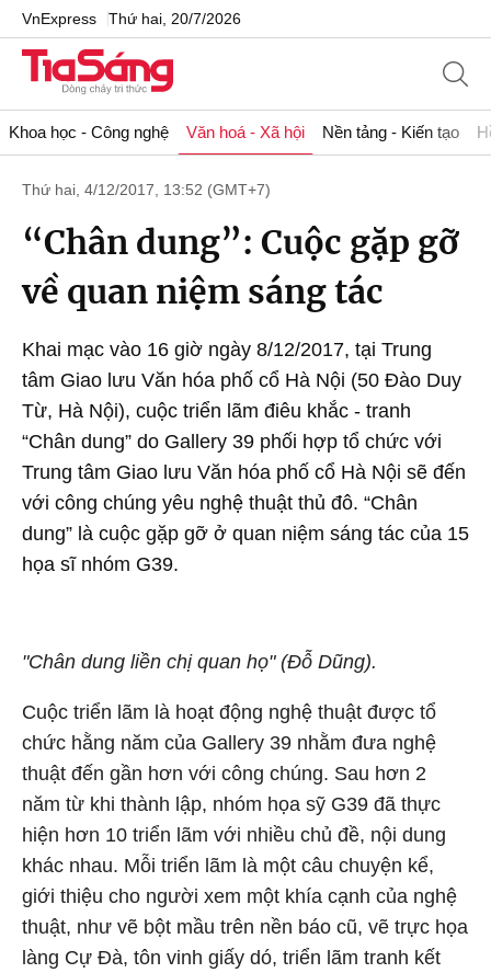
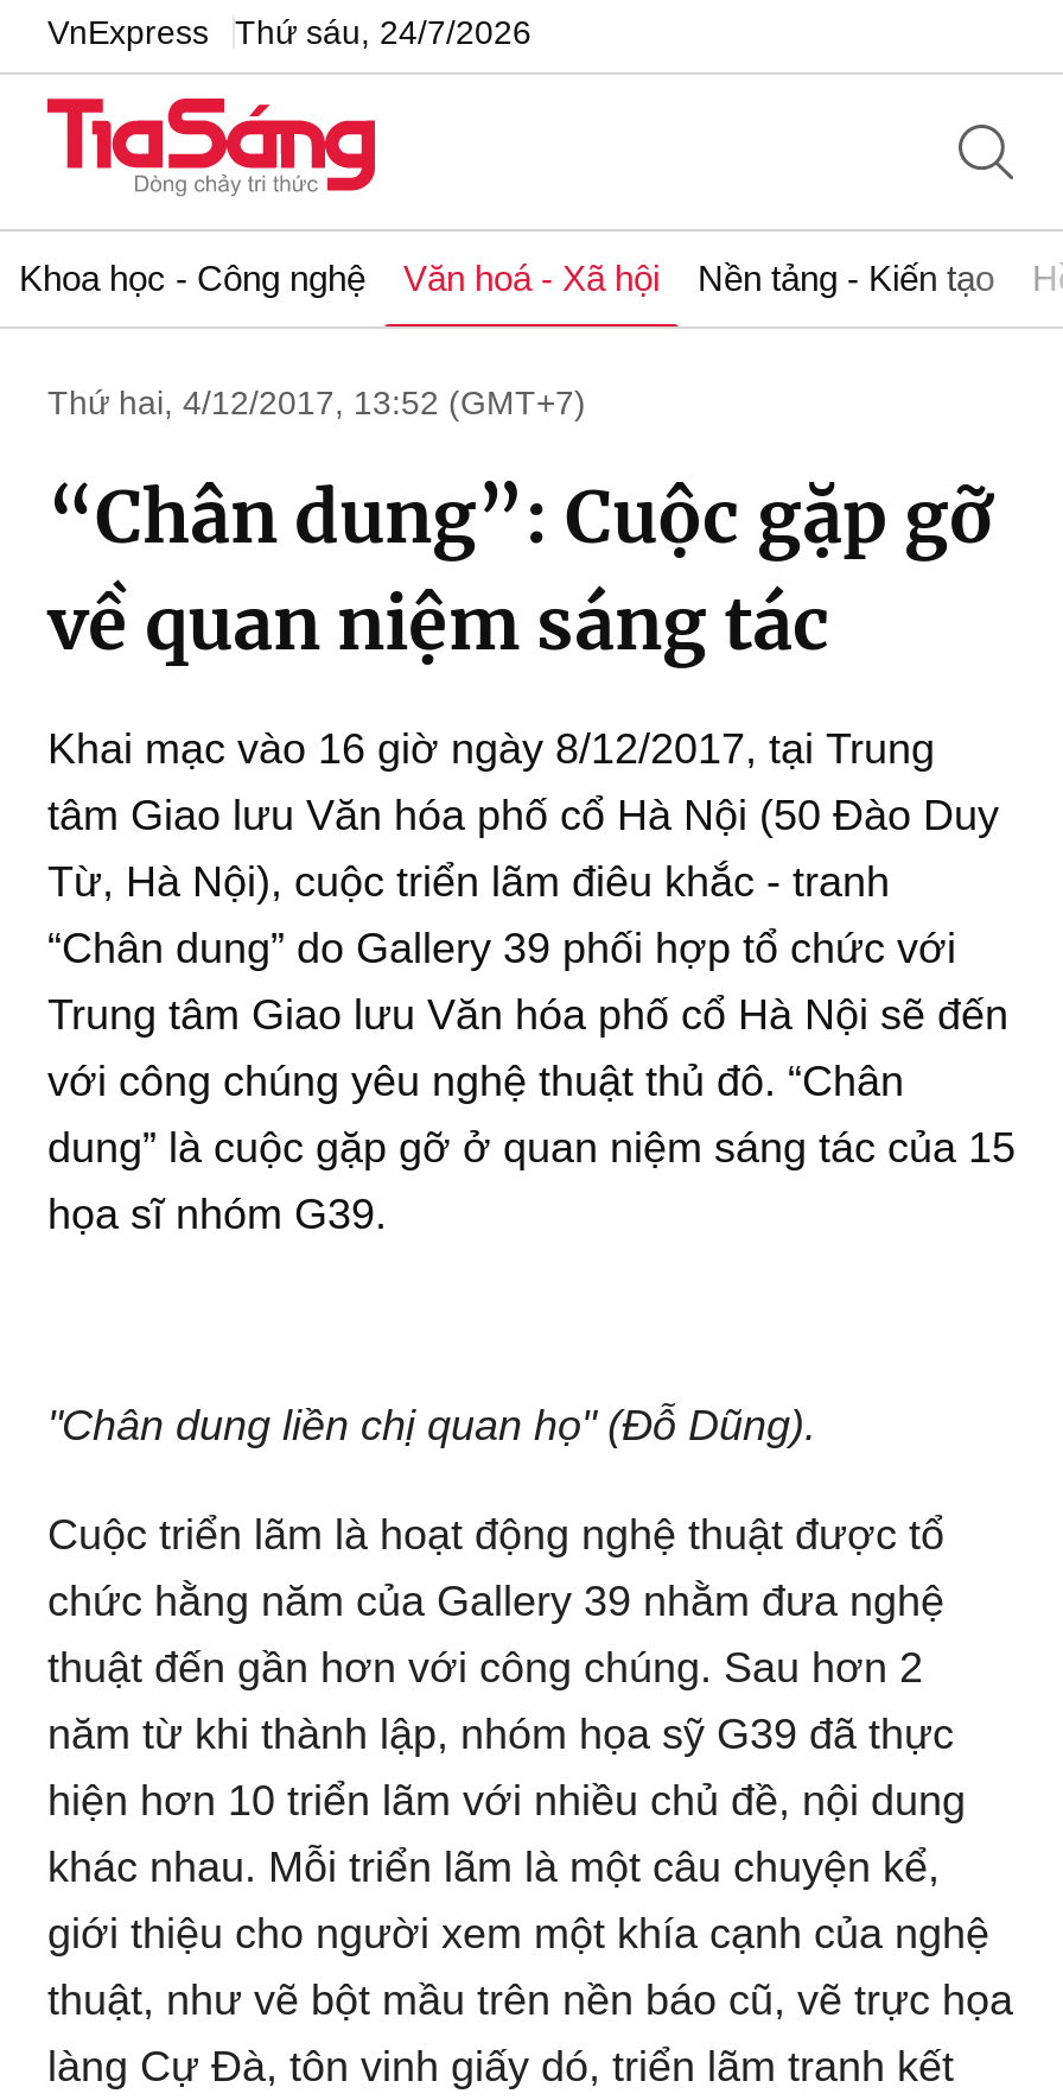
[22,9,241,27] VnExpress Thứ hai, 20/7/2026 -> [47,12,531,50] VnExpress Thứ sáu, 24/7/2026

